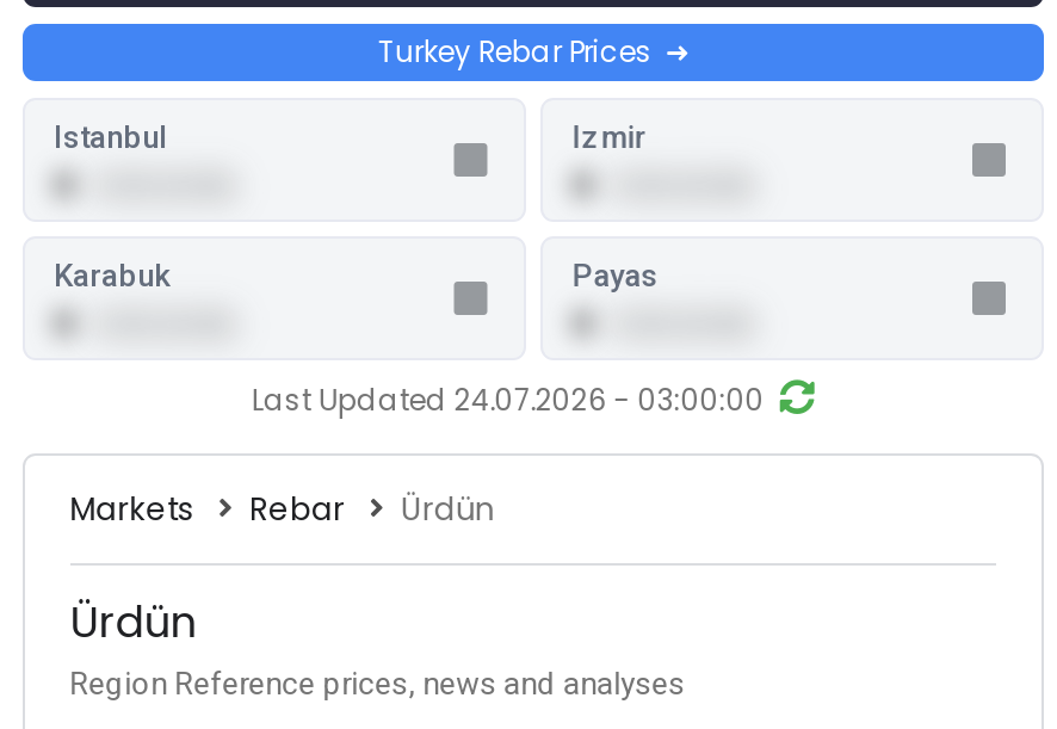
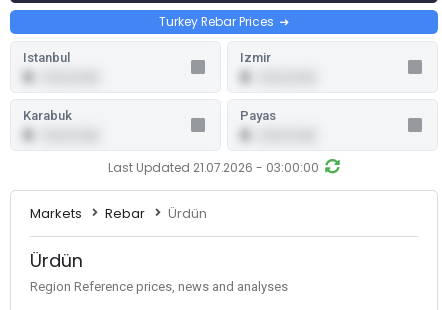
[251,378,772,419] Last Updated 24.07.2026 - 03:00:00 -> [108,158,322,175] Last Updated 21.07.2026 - 03:00:00

